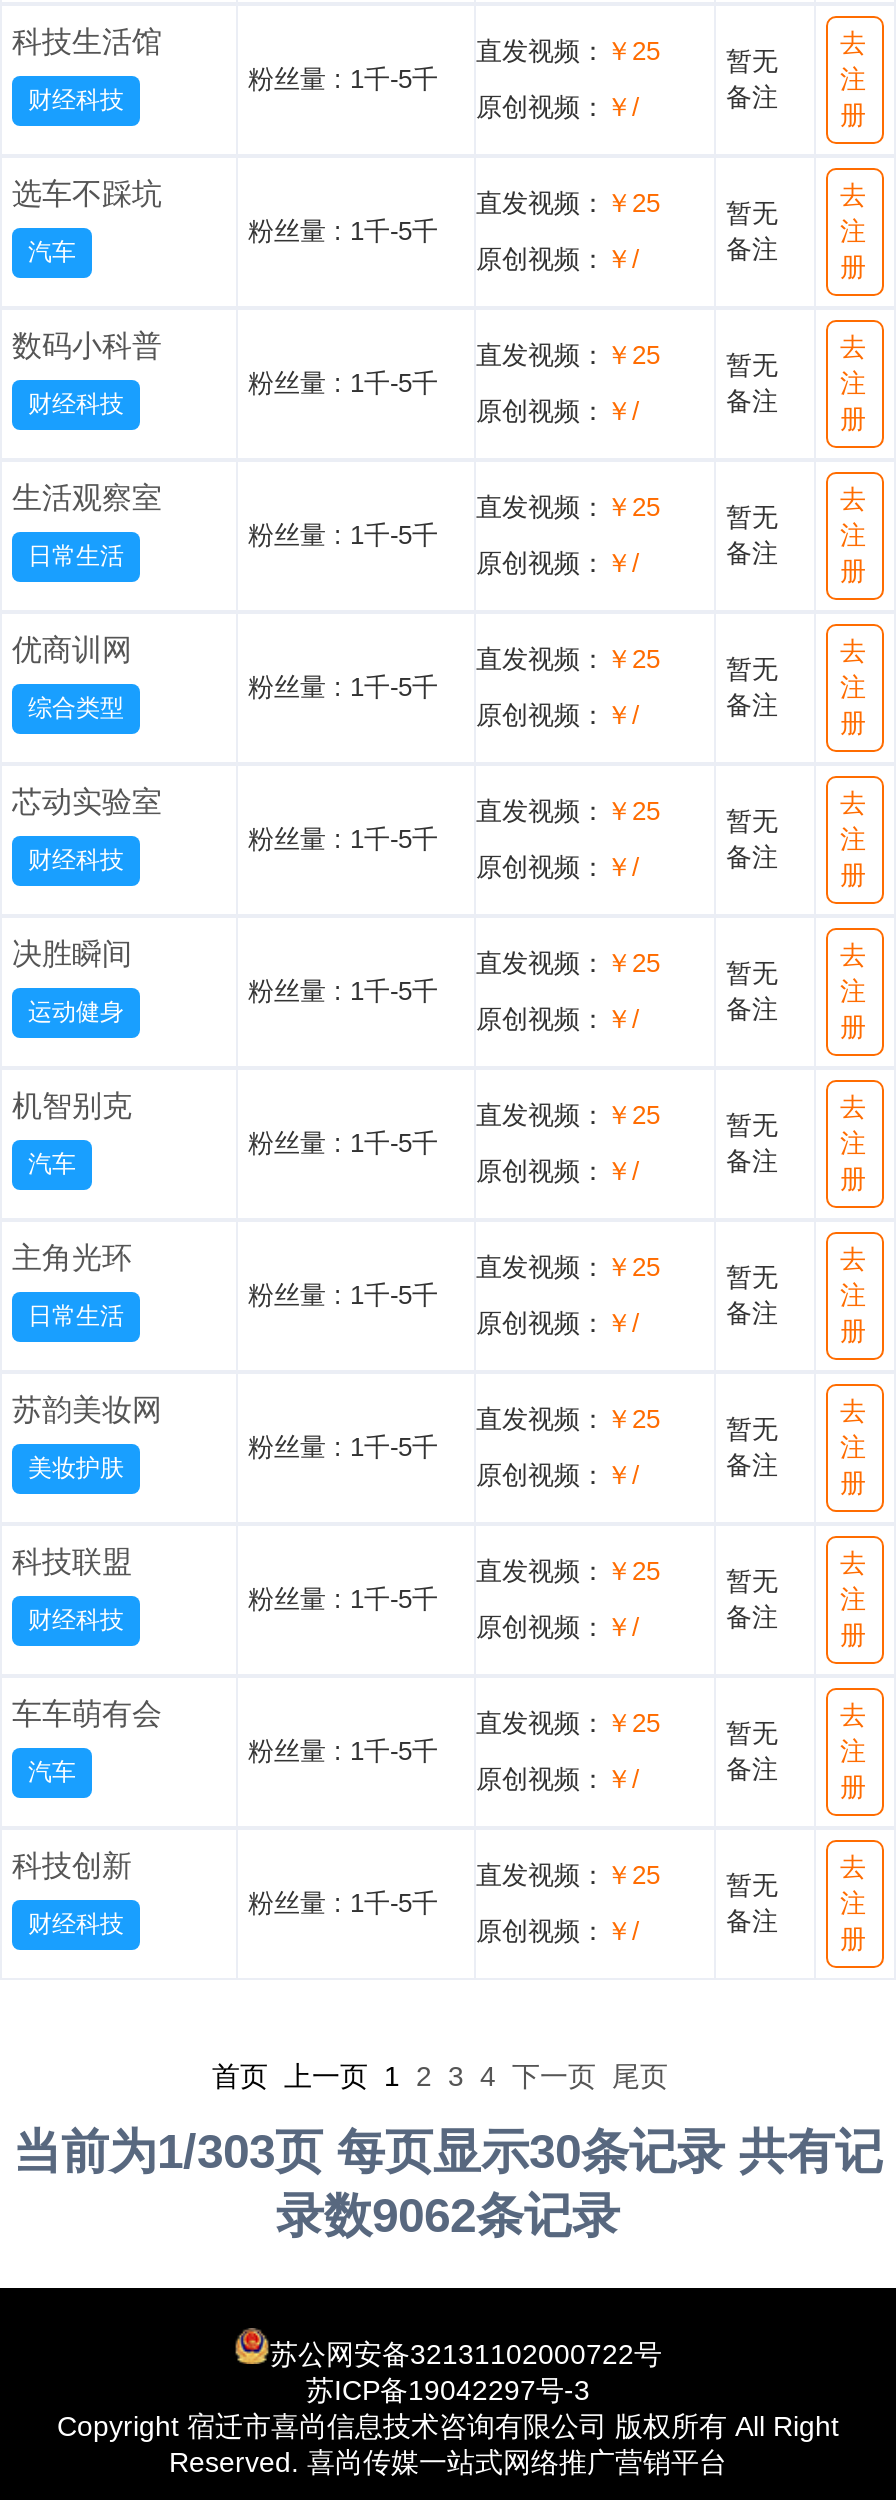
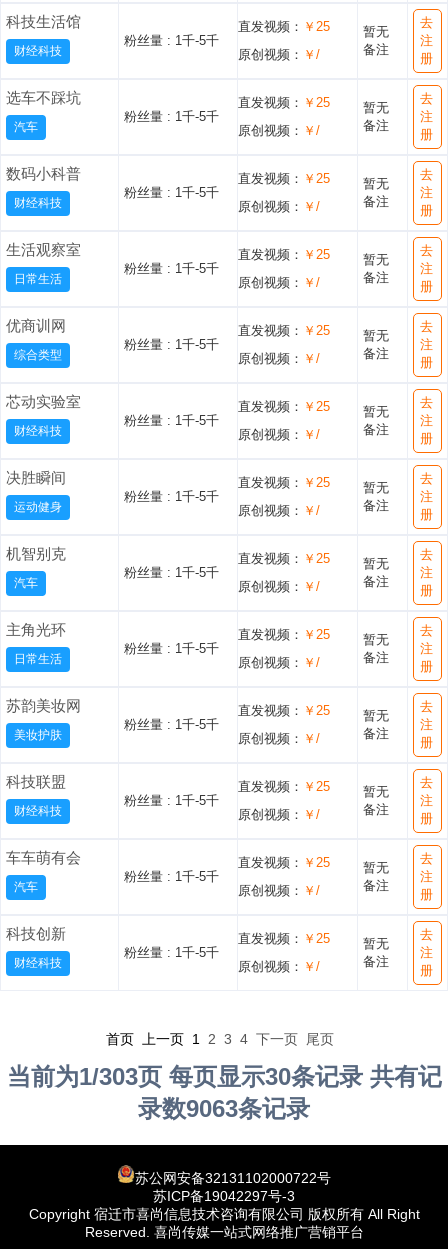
[276,2188,620,2242] 录数9062条记录 -> [138,1095,310,1122] 录数9063条记录

